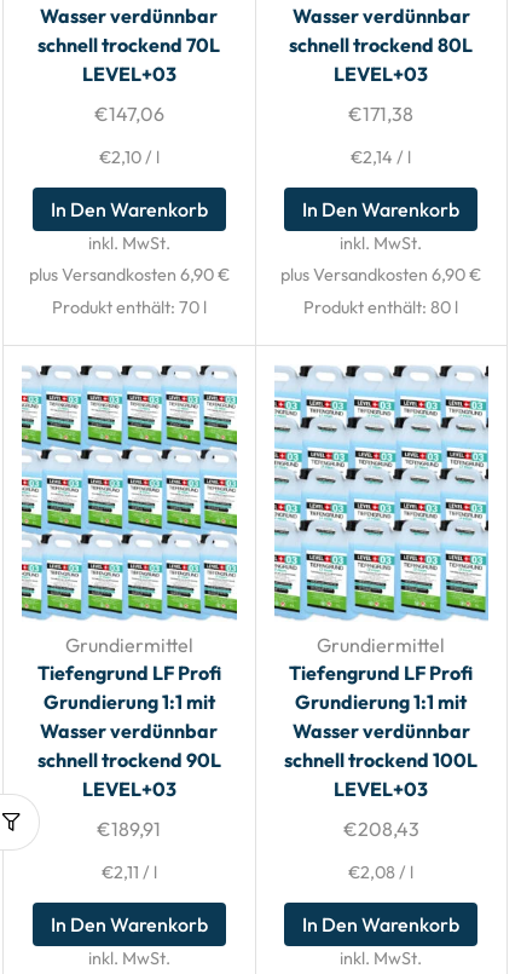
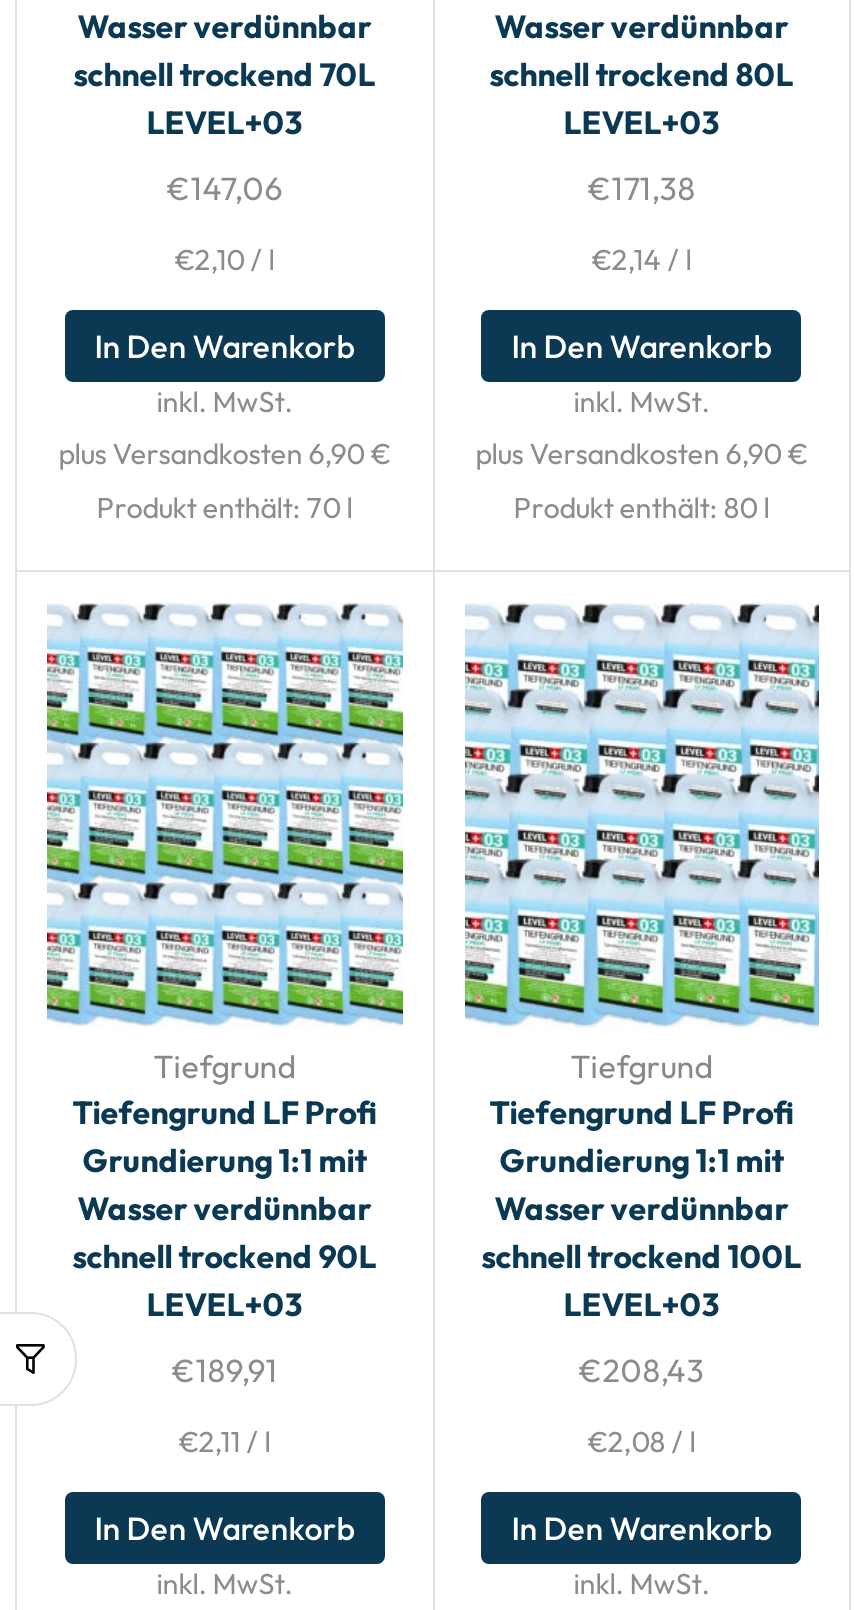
[65,633,193,657] Grundiermittel -> [153,1046,295,1086] Tiefgrund
[317,633,445,657] Grundiermittel -> [571,1046,713,1086] Tiefgrund

